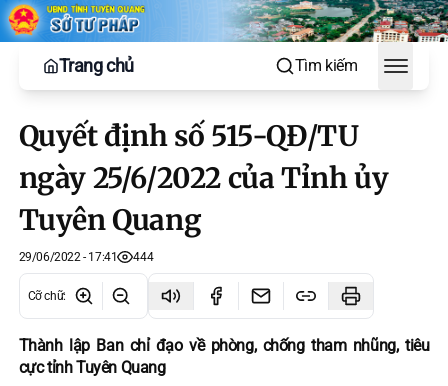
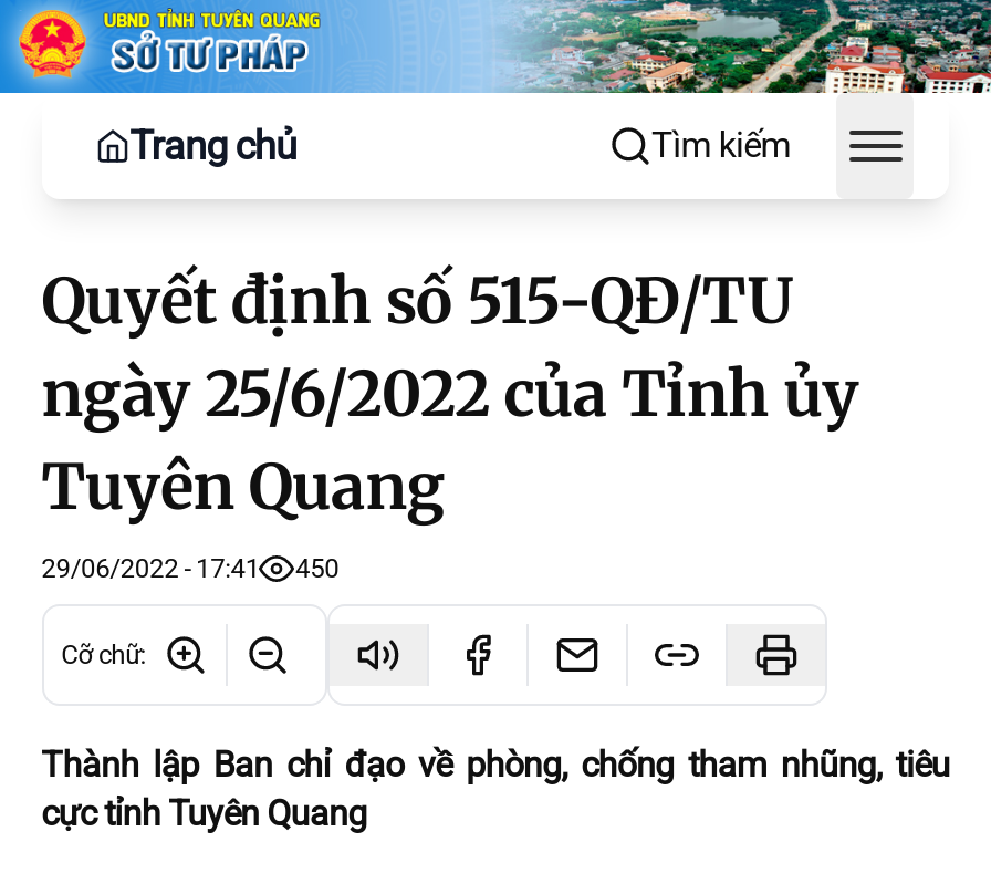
[19,250,153,264] 29/06/2022 - 17:41 444 -> [41,553,339,584] 29/06/2022 - 17:41 450

